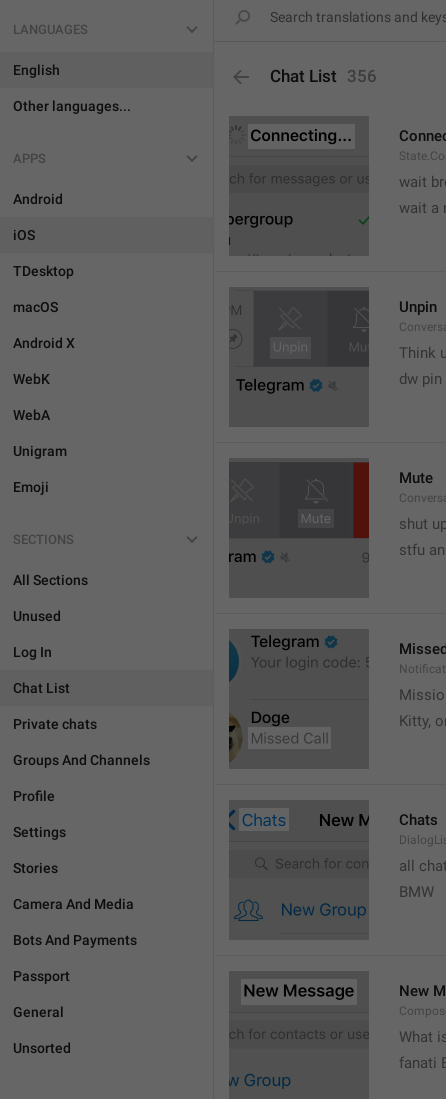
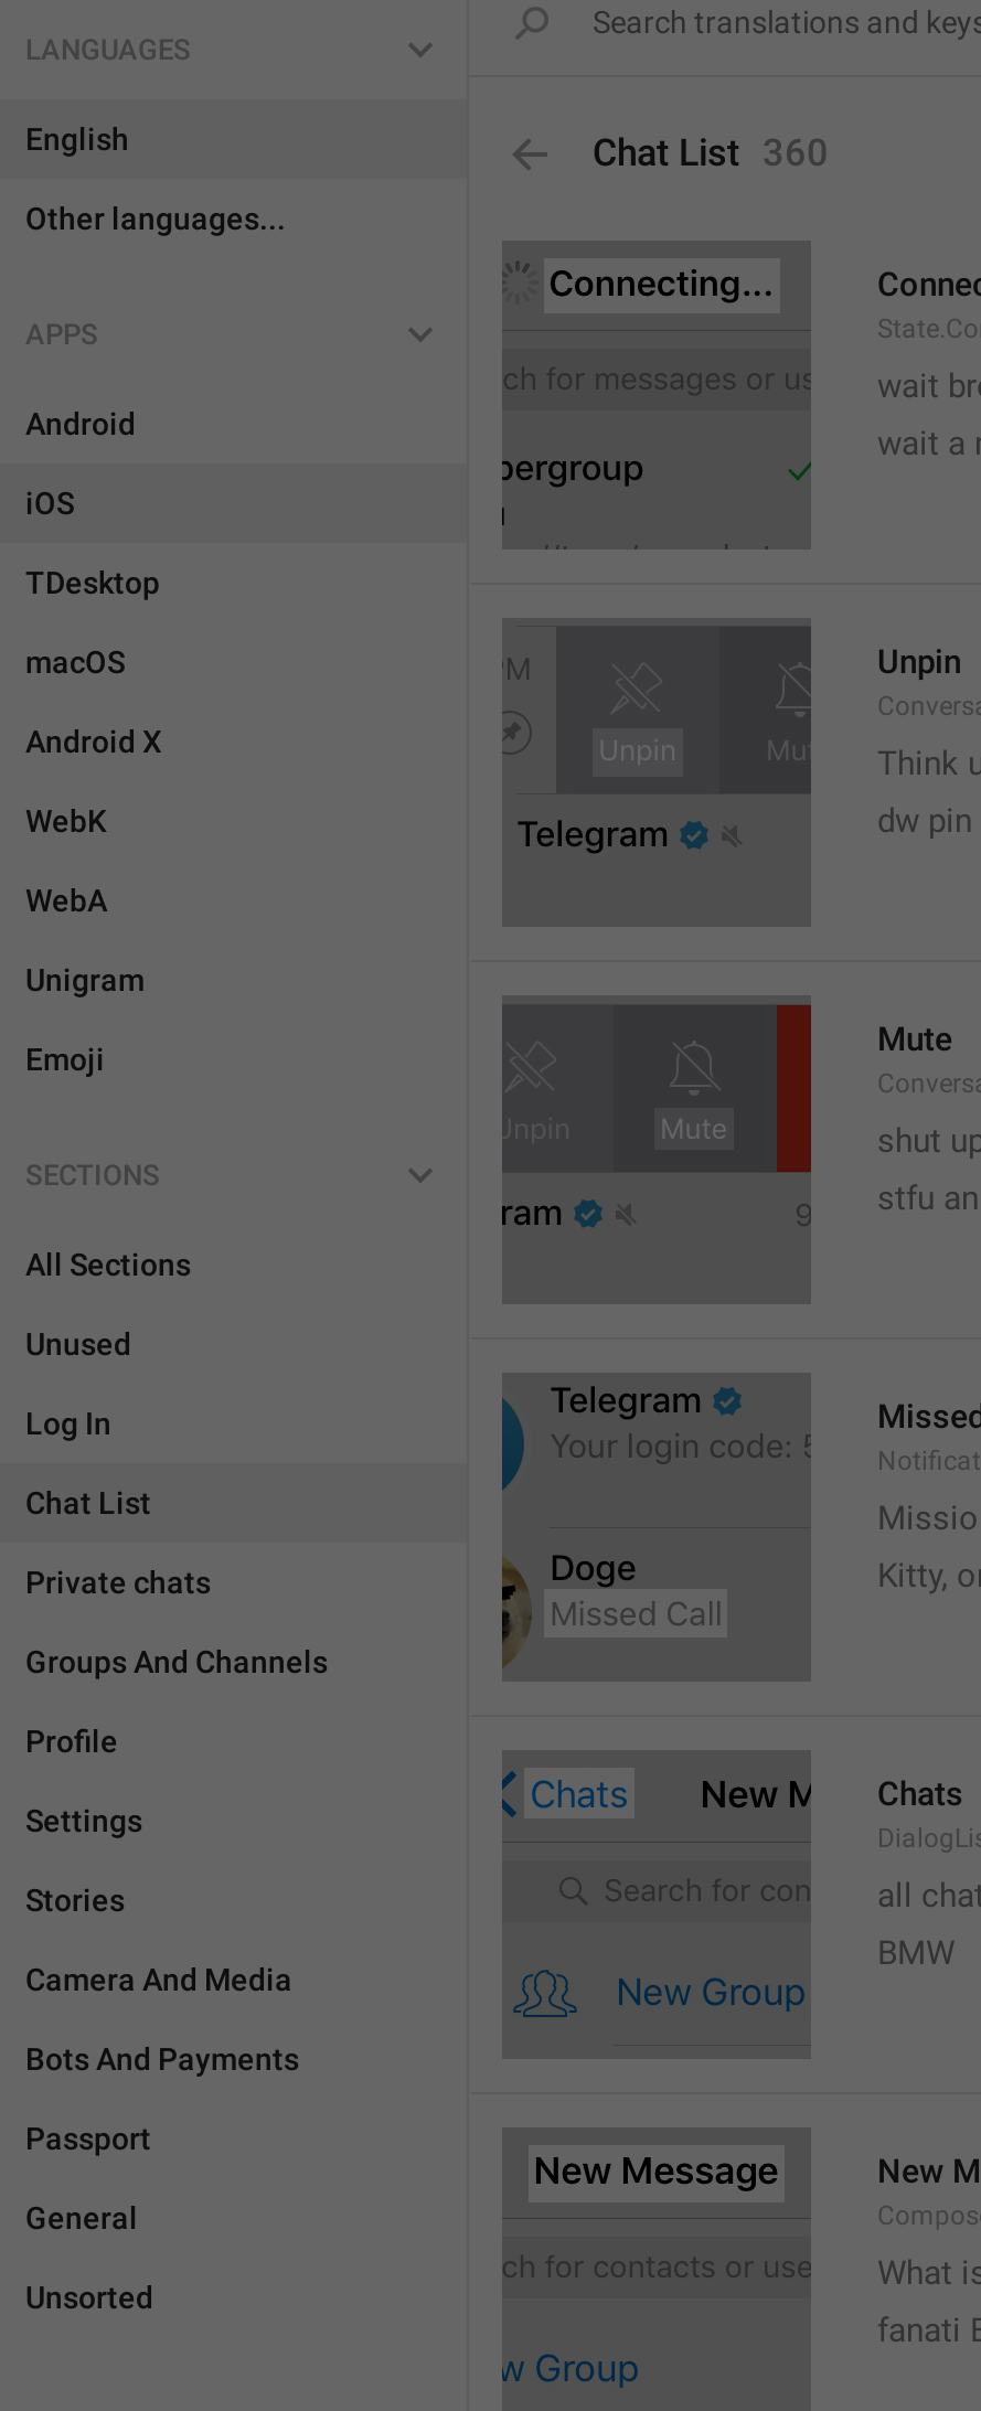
[270,66,377,86] Chat List 356 -> [593,130,829,174] Chat List 360

